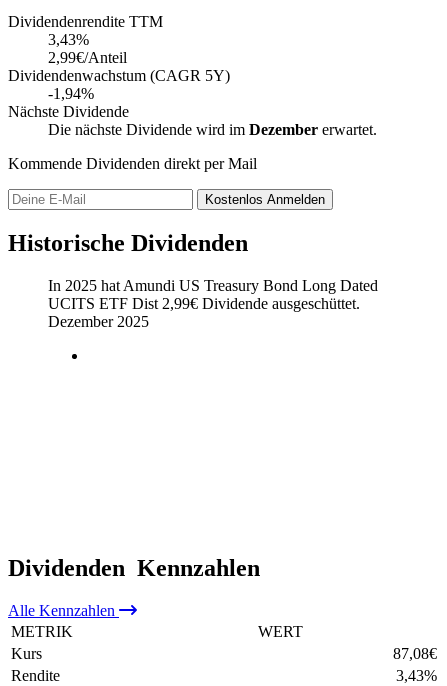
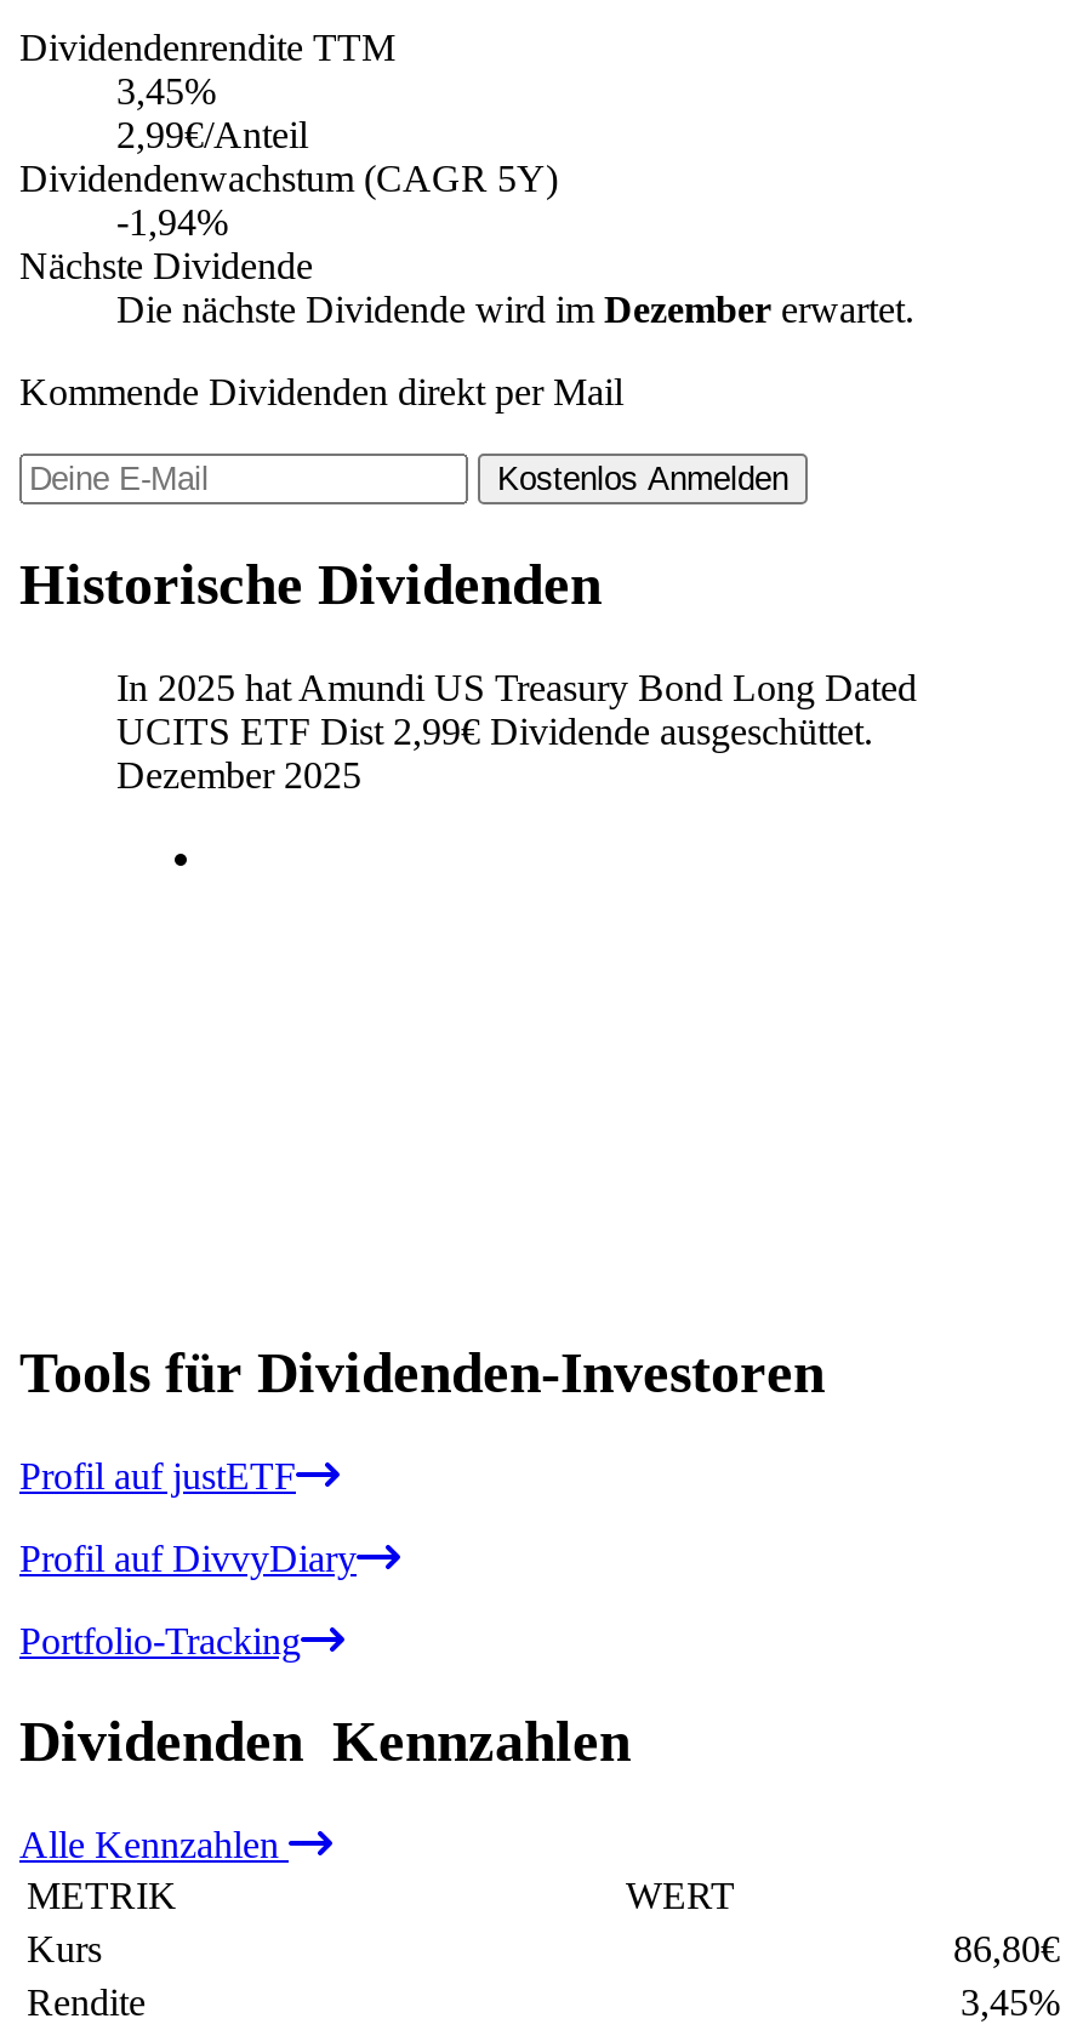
[48,31,89,48] 3,43% -> [116,70,216,111] 3,45%
none -> [19,1340,825,1660] Tools für Dividenden-Investoren | Profil auf justETF | Profil auf DivvyDiary | Portfolio-Tracking
[393,644,437,661] 87,08€ -> [953,1929,1060,1970] 86,80€
[396,666,437,683] 3,43% -> [961,1982,1060,2023] 3,45%

